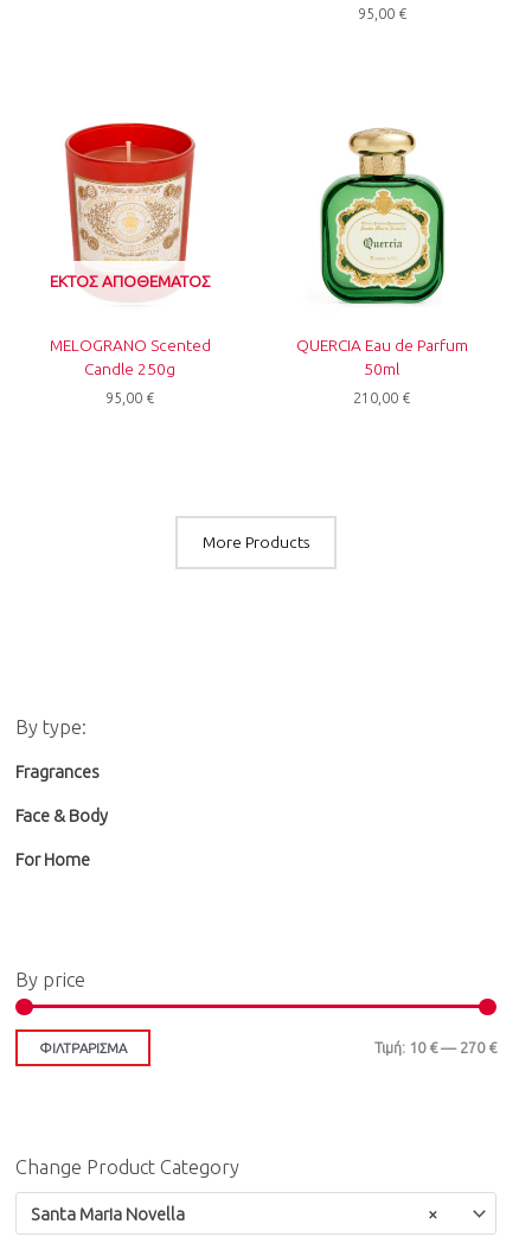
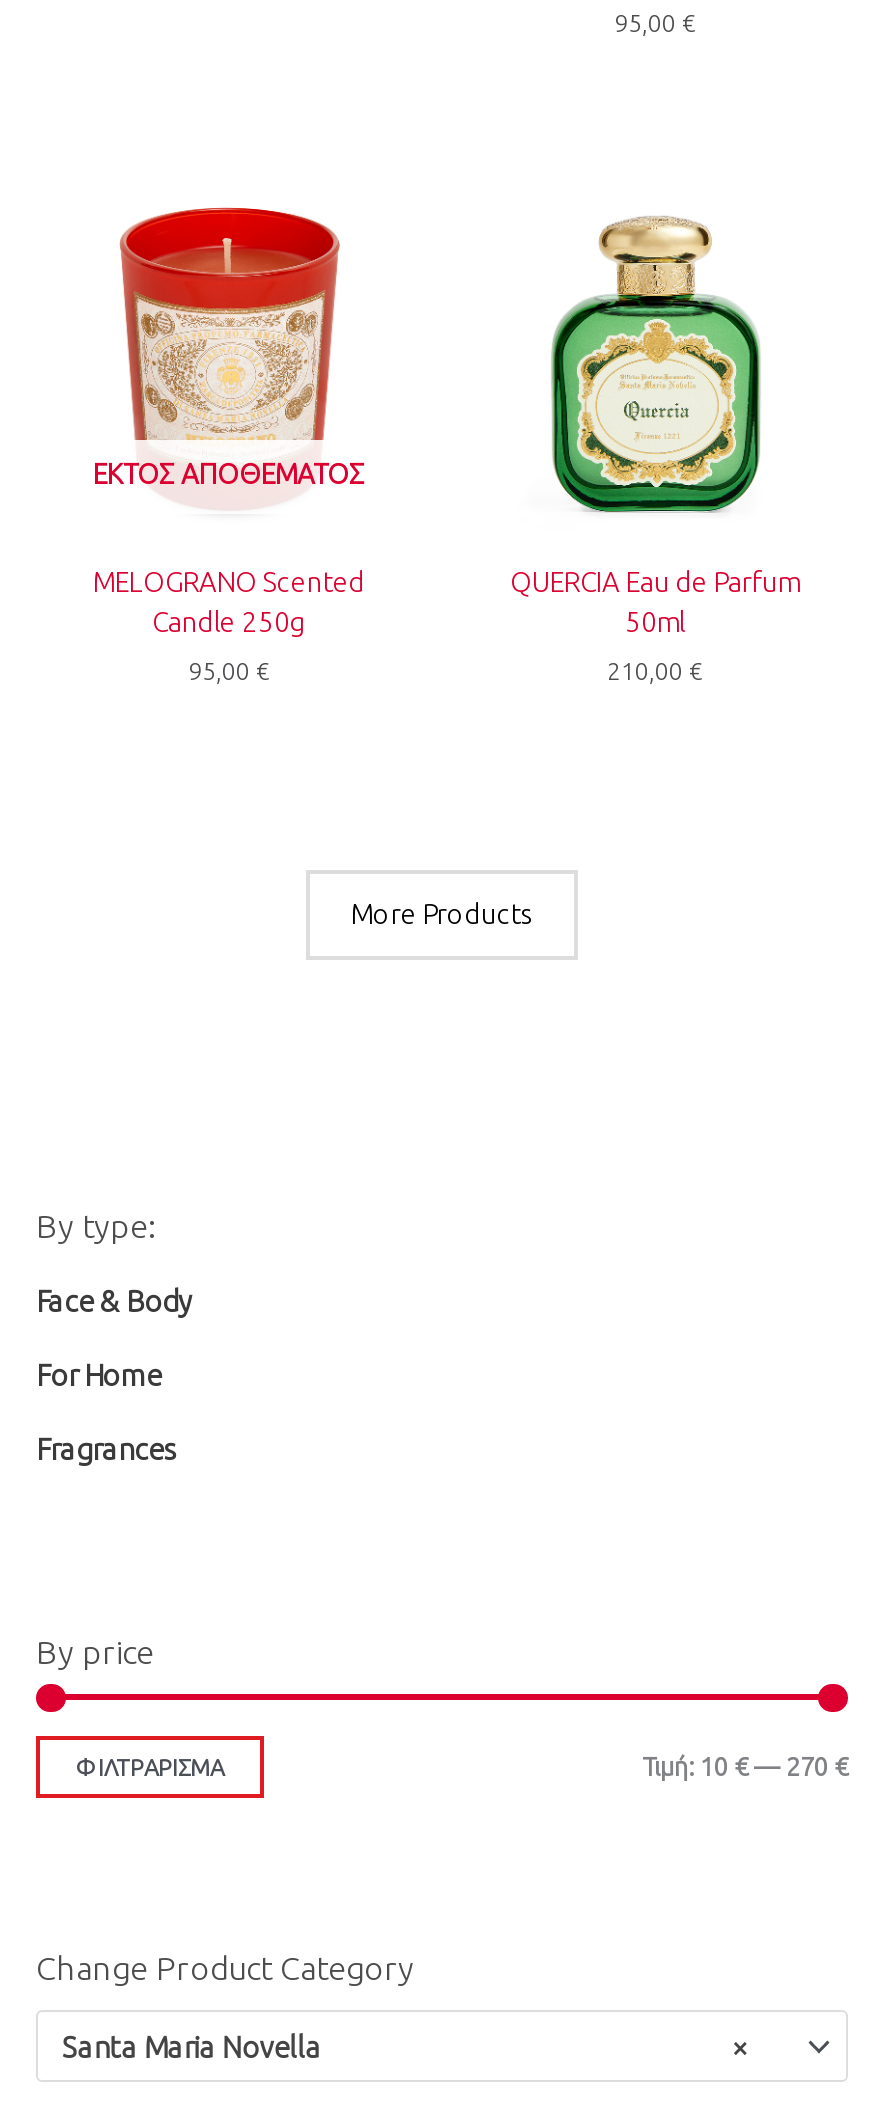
moved [15,762,100,782] -> [36,1431,178,1465]: Fragrances
moved [15,805,108,869] -> [36,1285,192,1392]: Face & Body | For Home

